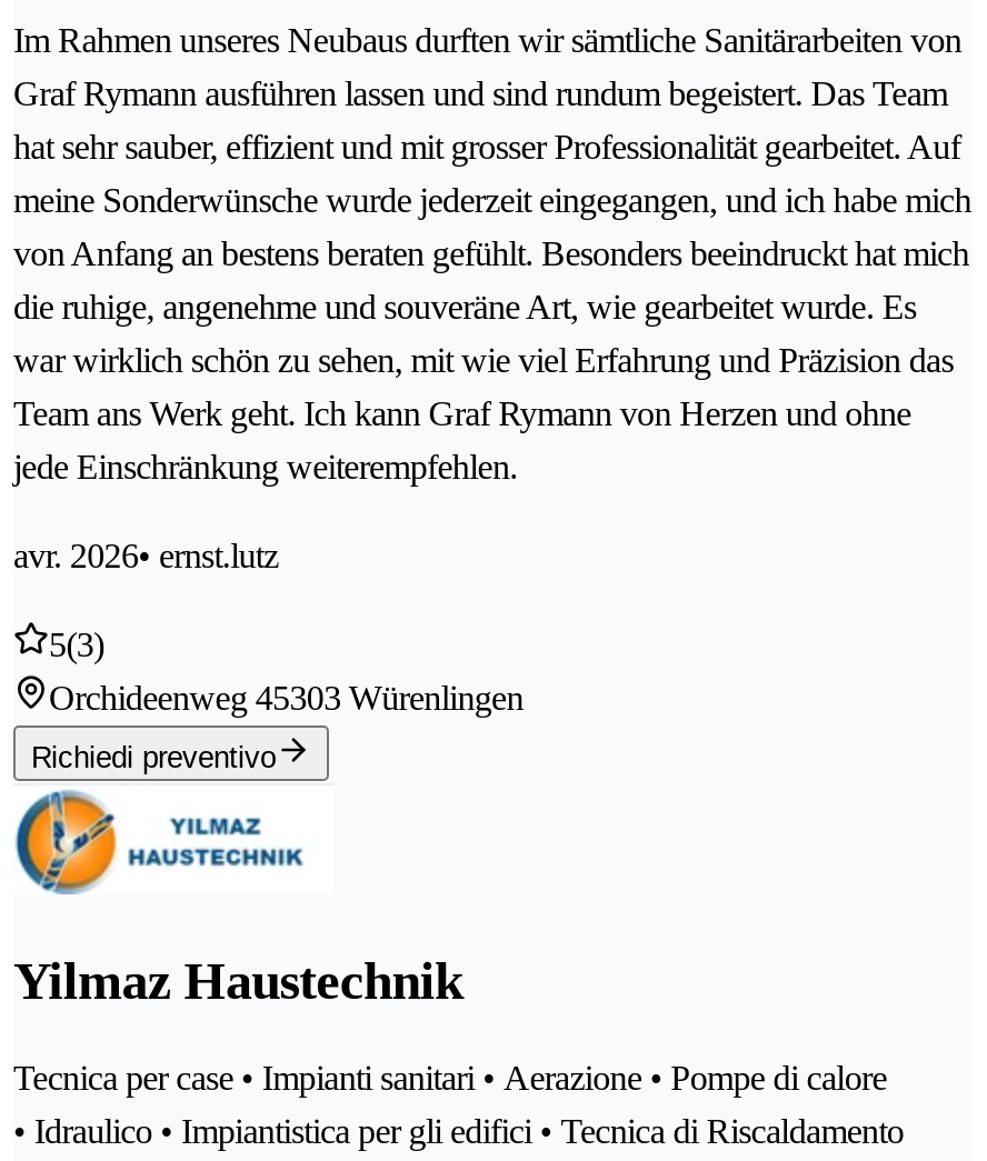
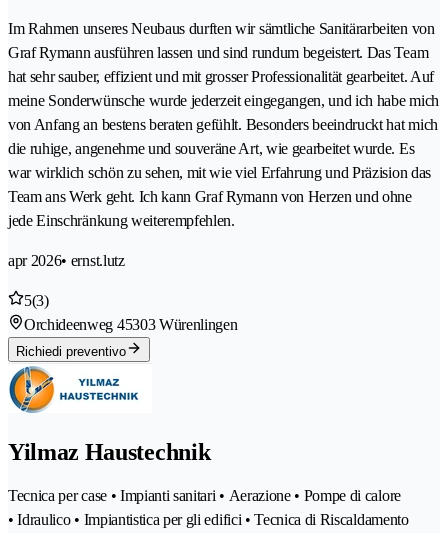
[13,537,279,575] avr. 2026• ernst.lutz -> [8,252,125,269] apr 2026• ernst.lutz

